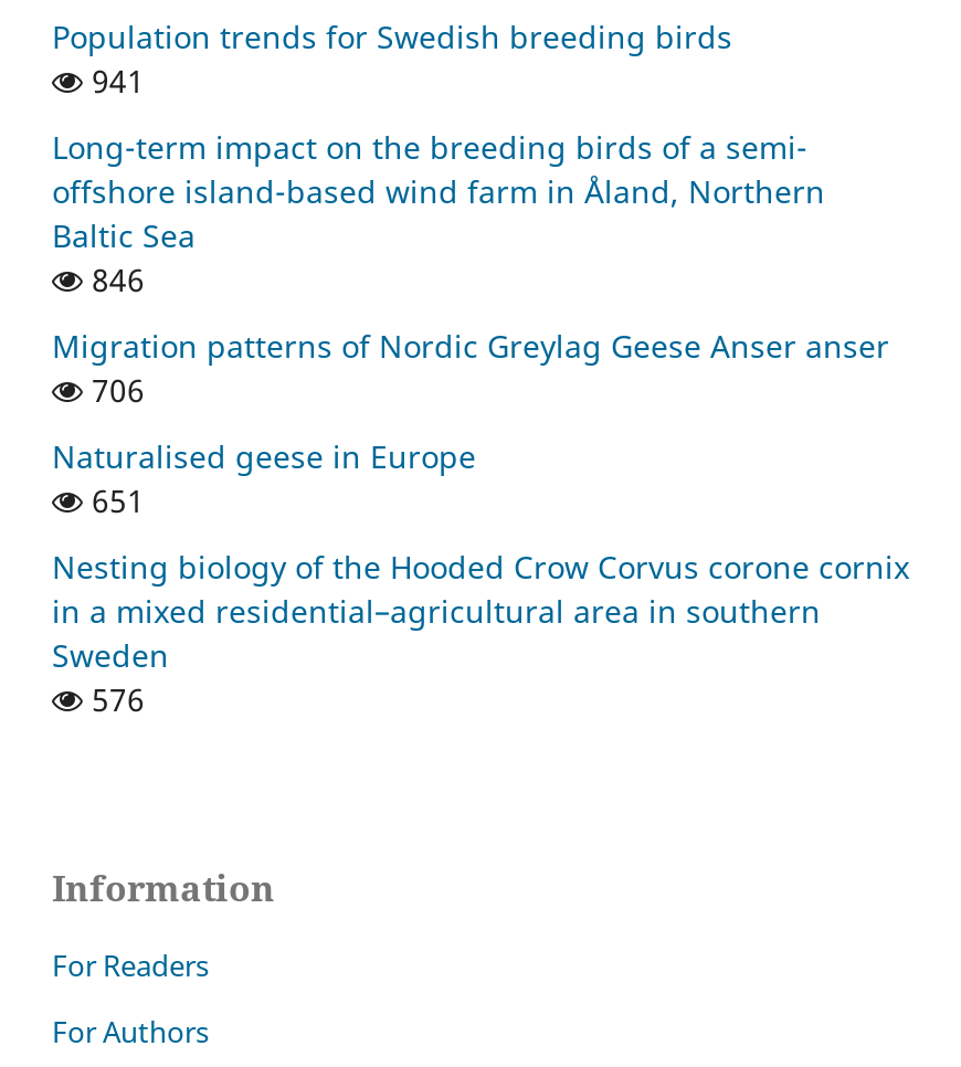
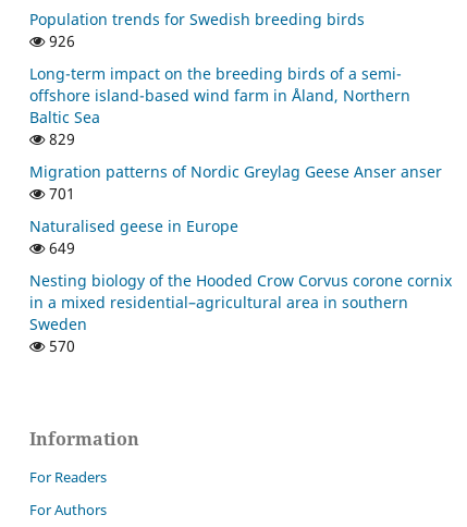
[83,59,145,101] 941 -> [45,30,75,51] 926
[83,258,145,300] 846 -> [45,128,75,149] 829
[83,369,145,411] 706 -> [45,183,75,204] 701
[83,479,145,521] 651 -> [45,237,75,258] 649
[83,678,145,720] 576 -> [45,335,75,356] 570

